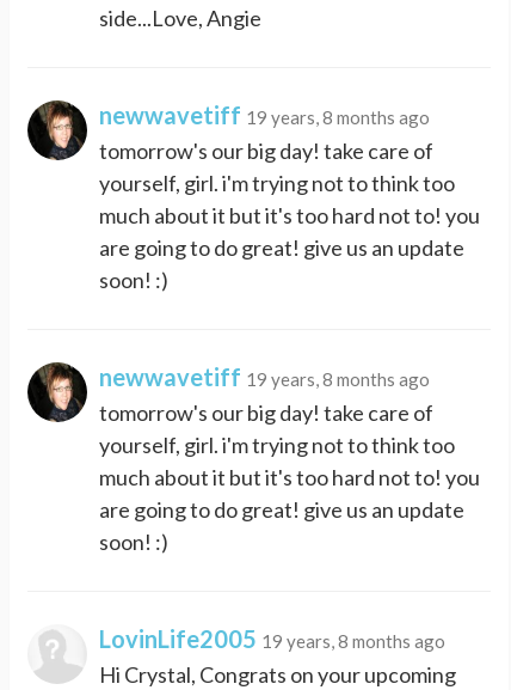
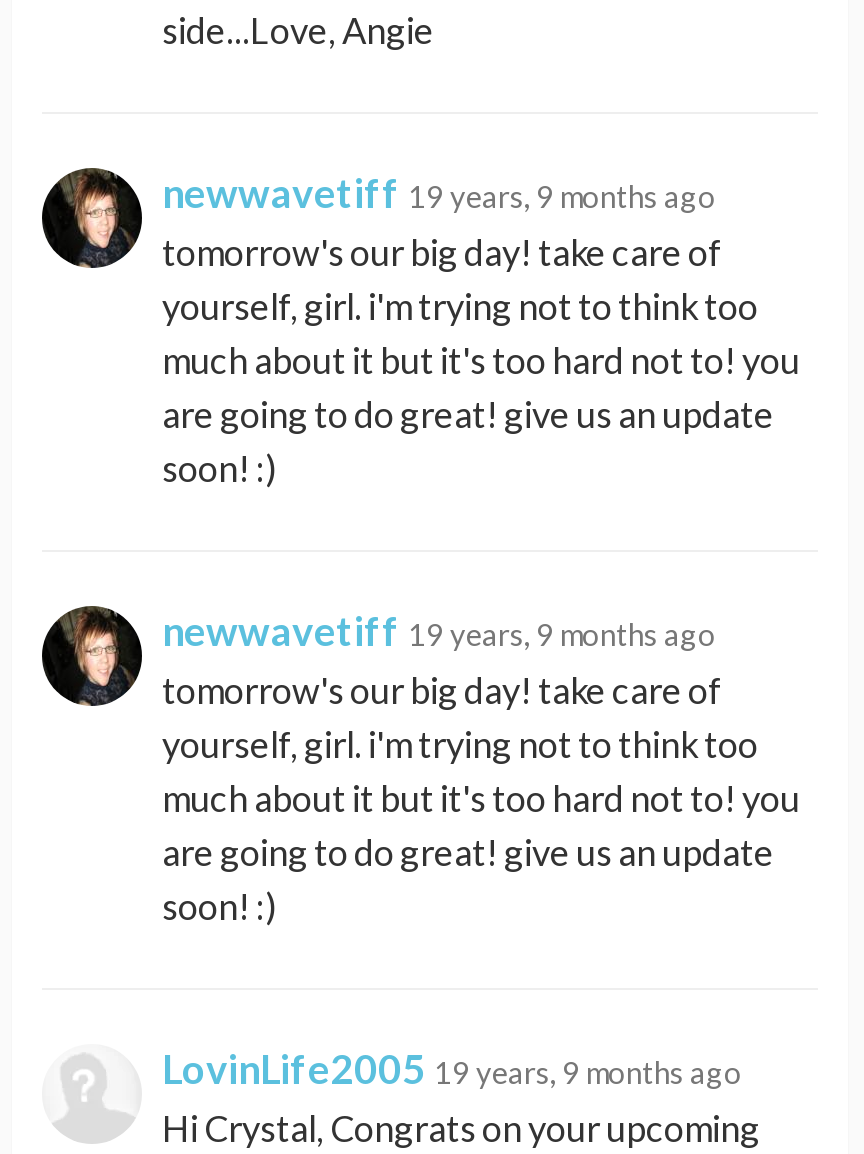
[99,100,430,129] newwavetiff 19 years, 8 months ago -> [162,167,716,215] newwavetiff 19 years, 9 months ago
[99,362,430,390] newwavetiff 19 years, 8 months ago -> [162,605,716,653] newwavetiff 19 years, 9 months ago
[99,624,445,652] LovinLife2005 19 years, 8 months ago -> [162,1043,742,1091] LovinLife2005 19 years, 9 months ago

